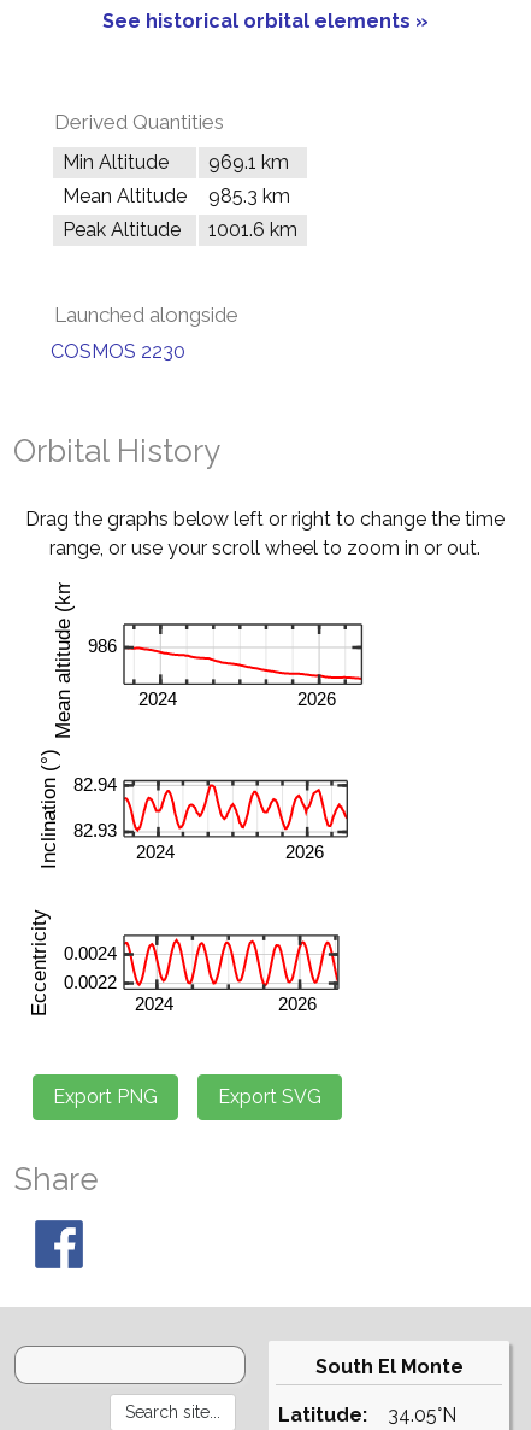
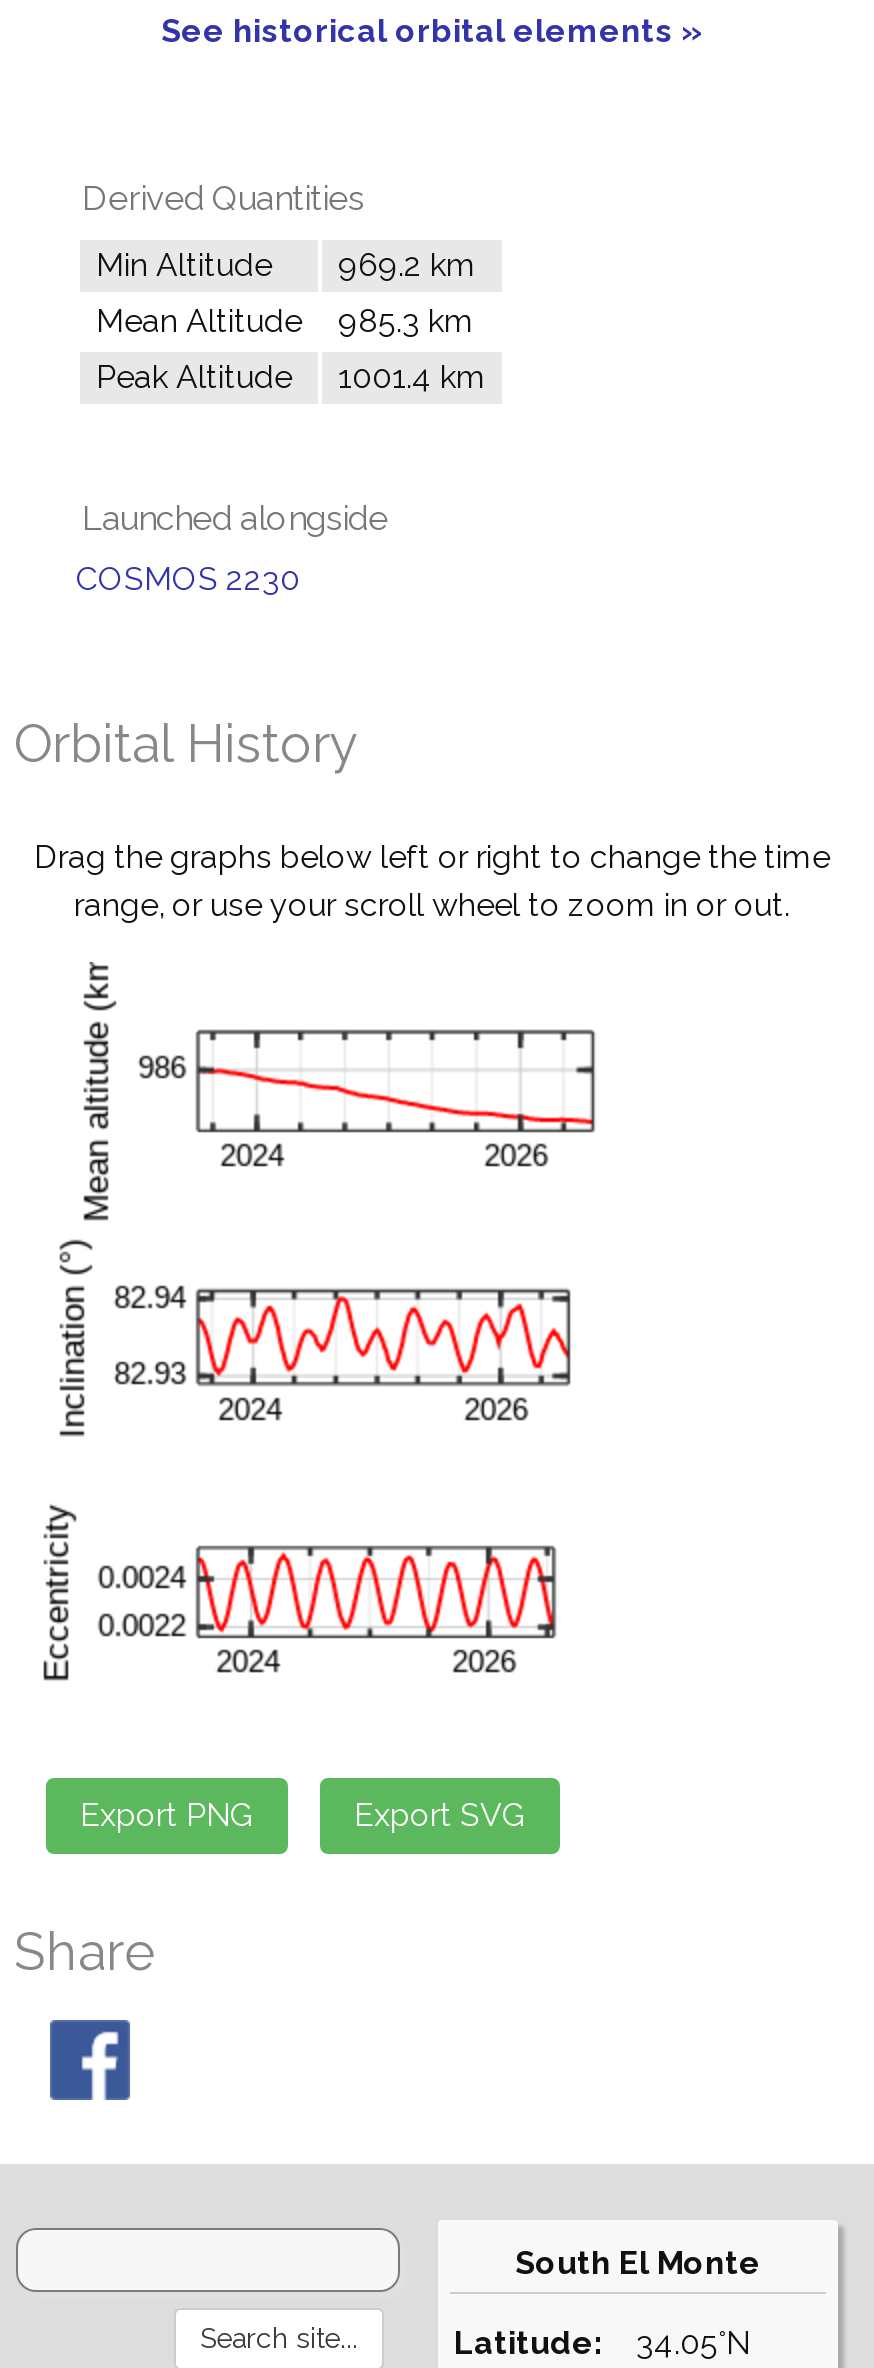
[63,151,289,174] Min Altitude 969.1 km -> [96,246,476,284] Min Altitude 969.2 km
[63,218,297,241] Peak Altitude 1001.6 km -> [96,358,486,396] Peak Altitude 1001.4 km

